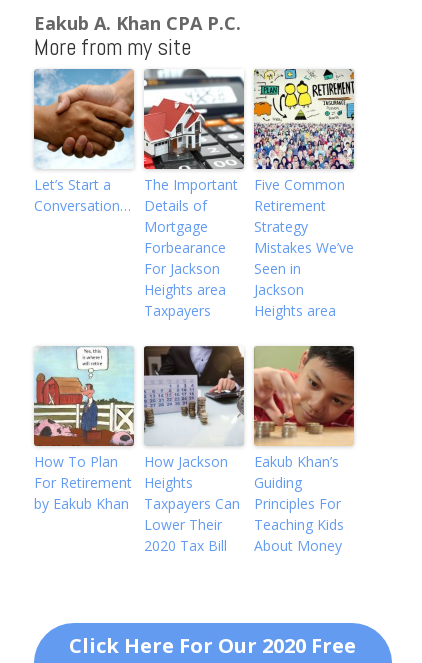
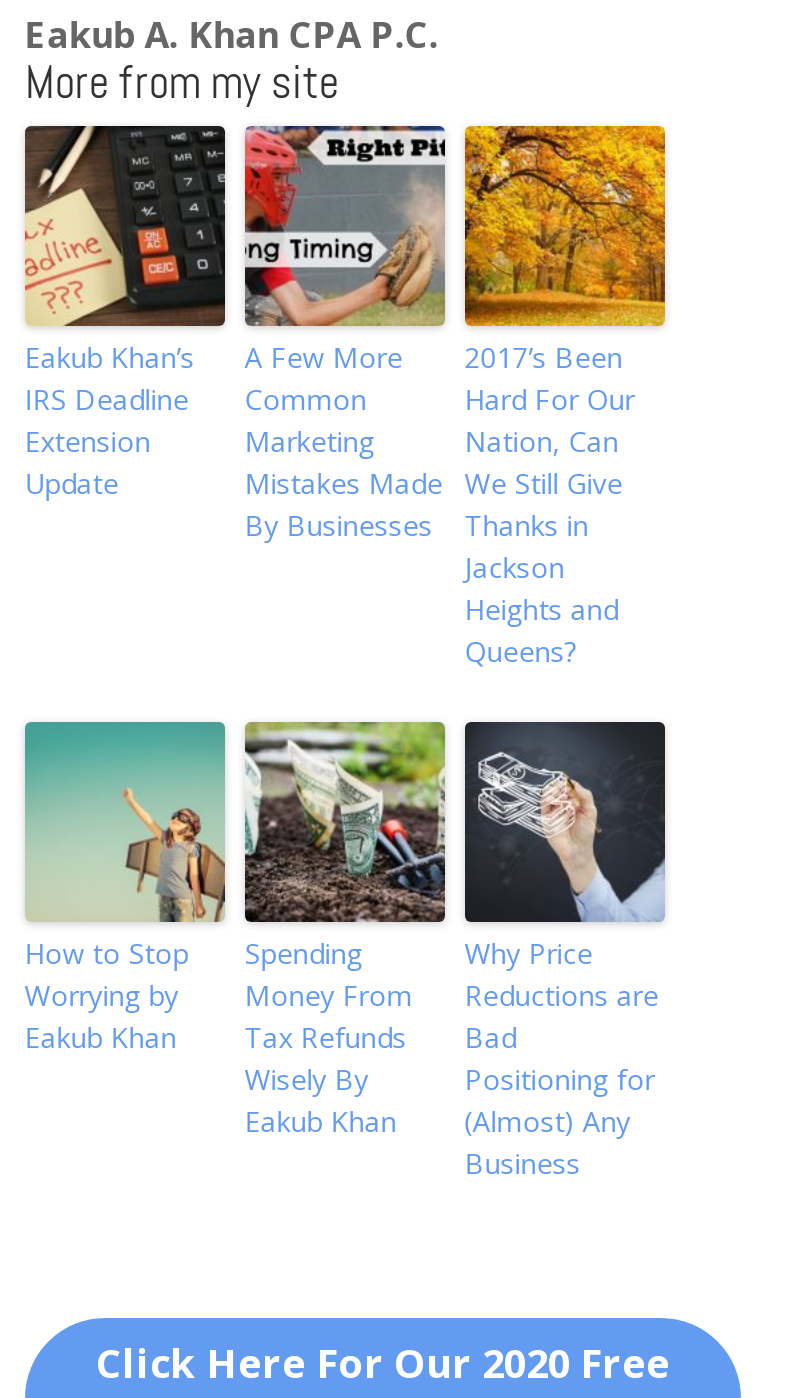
[33,68,135,215] [image] | Let’s Start a | Conversation… -> [23,124,227,502] [image] | Eakub Khan’s | IRS Deadline | Extension | Update
[143,69,245,320] [image] | The Important | Details of | Mortgage | Forbearance | For Jackson | Heights area | Taxpayers -> [243,124,447,544] [image] | A Few More | Common | Marketing | Mistakes Made | By Businesses
[253,68,355,278] [image] | Five Common | Retirement | Strategy | Mistakes We’ve | Seen in -> [463,124,667,544] [image] | 2017’s Been | Hard For Our | Nation, Can | We Still Give | Thanks in
[254,301,336,320] Heights area -> [465,590,619,670] Heights and | Queens?
[34,345,133,513] [image] | How To Plan | For Retirement | by Eakub Khan -> [23,720,225,1056] [image] | How to Stop | Worrying by | Eakub Khan
[143,345,244,555] [image] | How Jackson | Heights | Taxpayers Can | Lower Their | 2020 Tax Bill -> [243,720,447,1140] [image] | Spending | Money From | Tax Refunds | Wisely By | Eakub Khan
[253,345,355,555] [image] | Eakub Khan’s | Guiding | Principles For | Teaching Kids | About Money -> [463,720,667,1182] [image] | Why Price | Reductions are | Bad | Positioning for | (Almost) Any | Business

